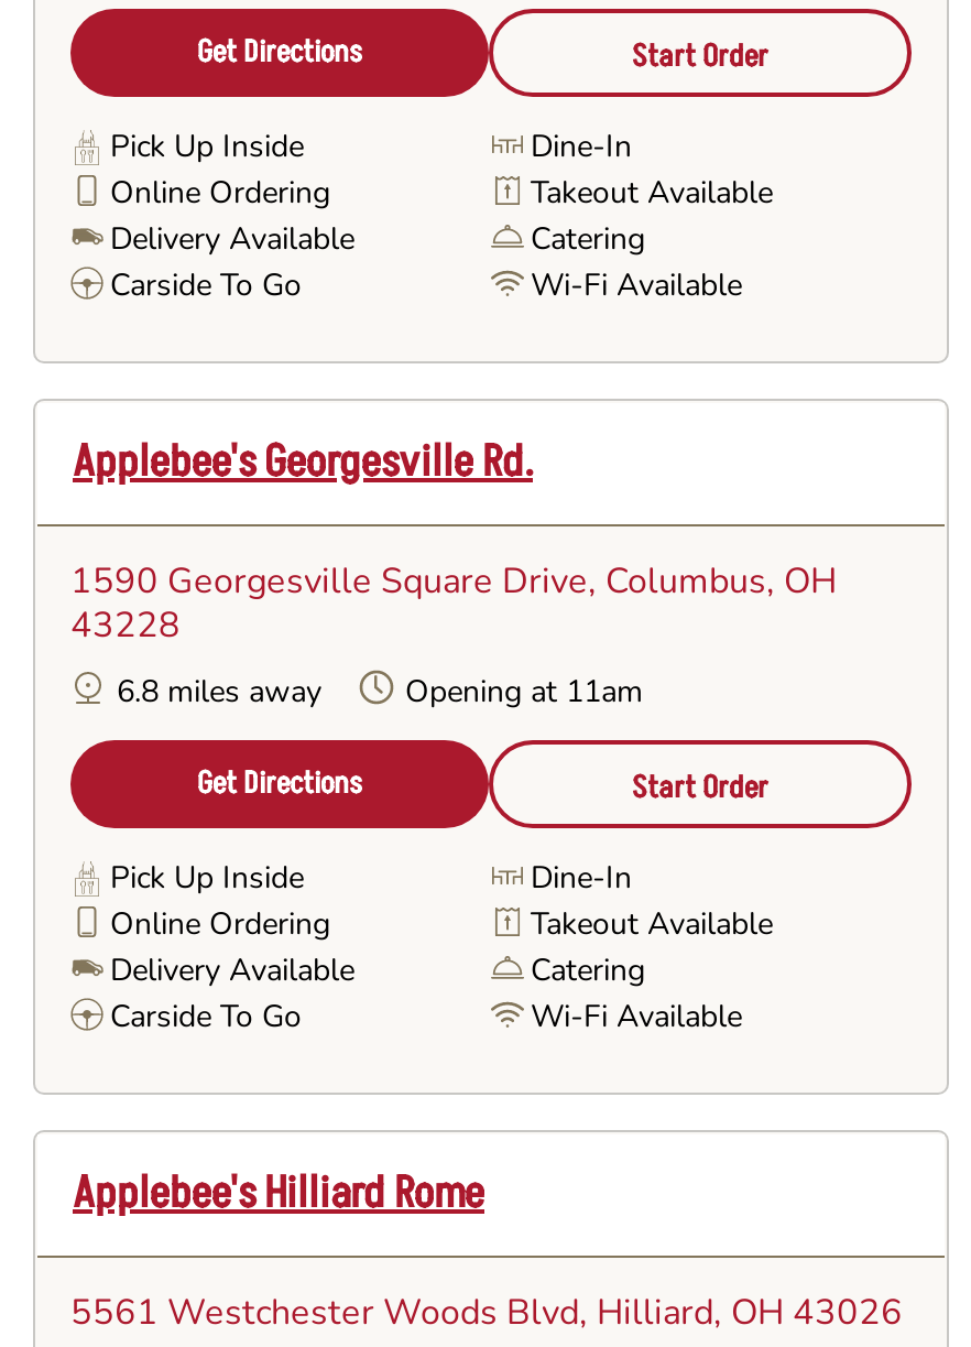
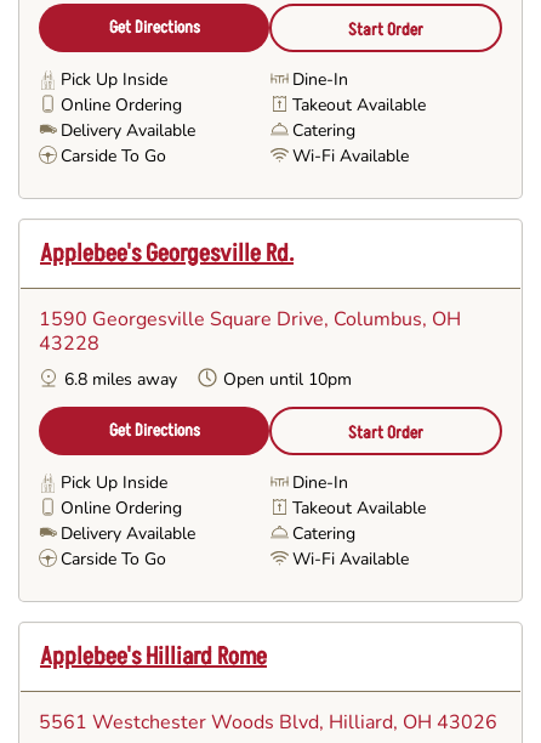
[117,671,643,712] 6.8 miles away Opening at 11am -> [64,368,352,391] 6.8 miles away Open until 10pm

